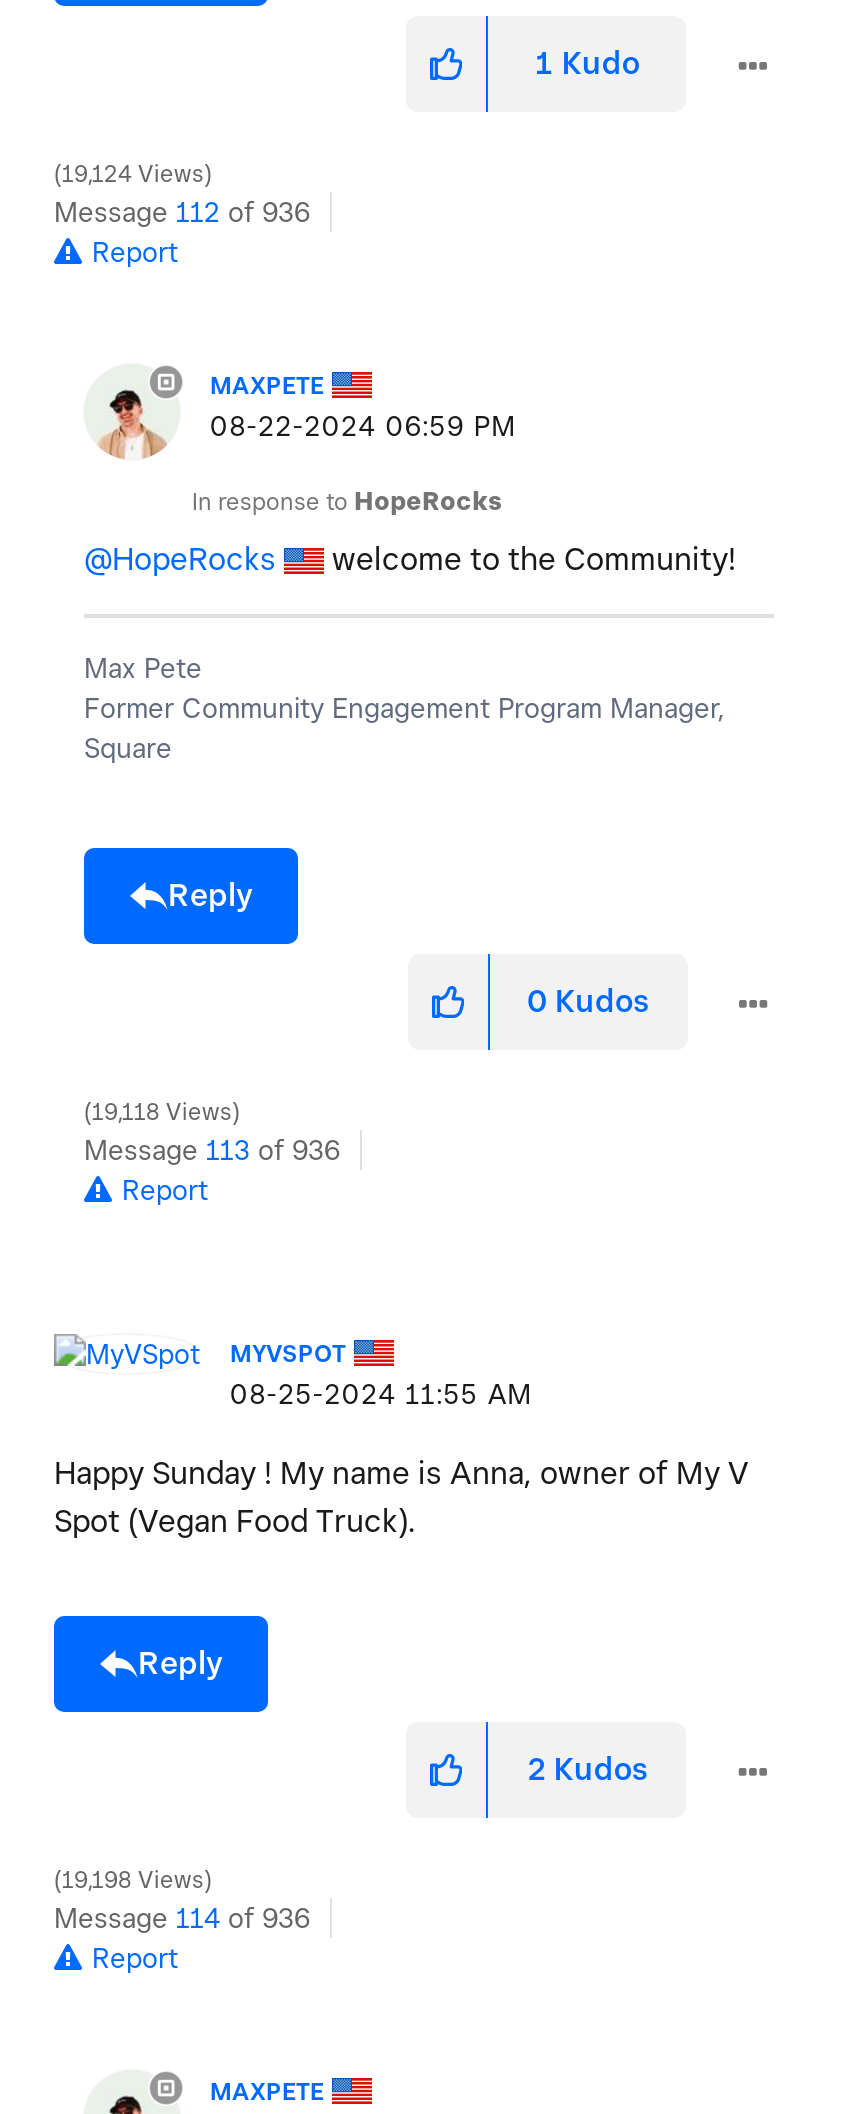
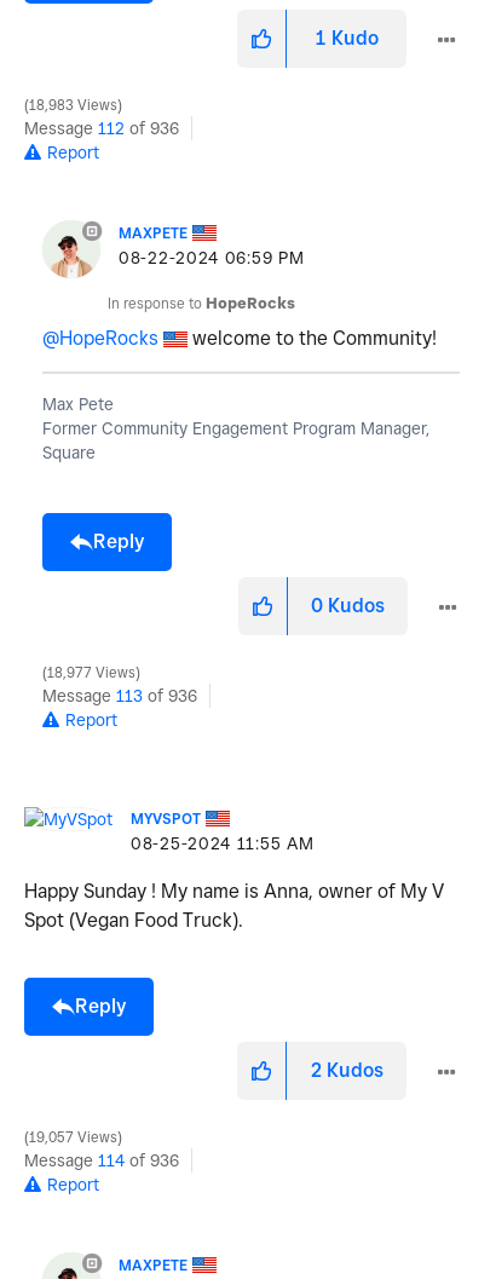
[56,160,210,188] 19,124 Views -> [25,97,121,114] 18,983 Views
[86,1098,238,1126] 19,118 Views -> [44,664,139,681] 18,977 Views
[56,1866,210,1894] 19,198 Views -> [25,1129,121,1146] 19,057 Views

